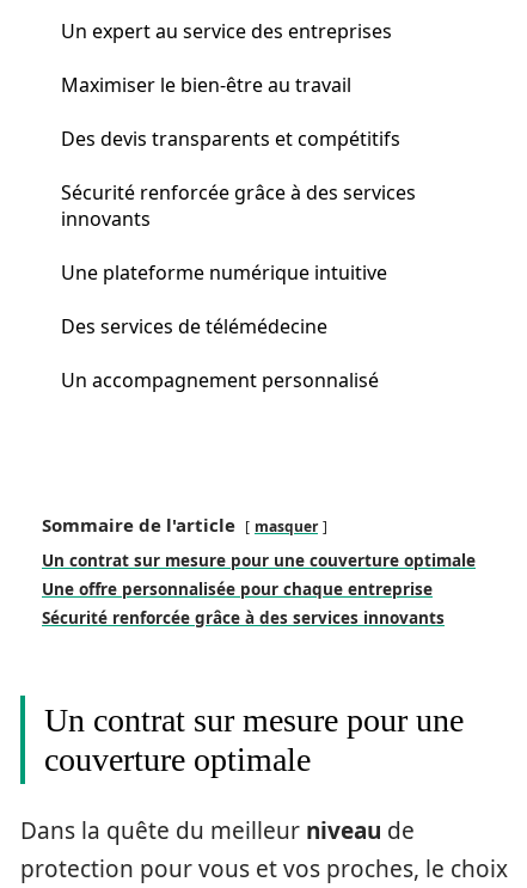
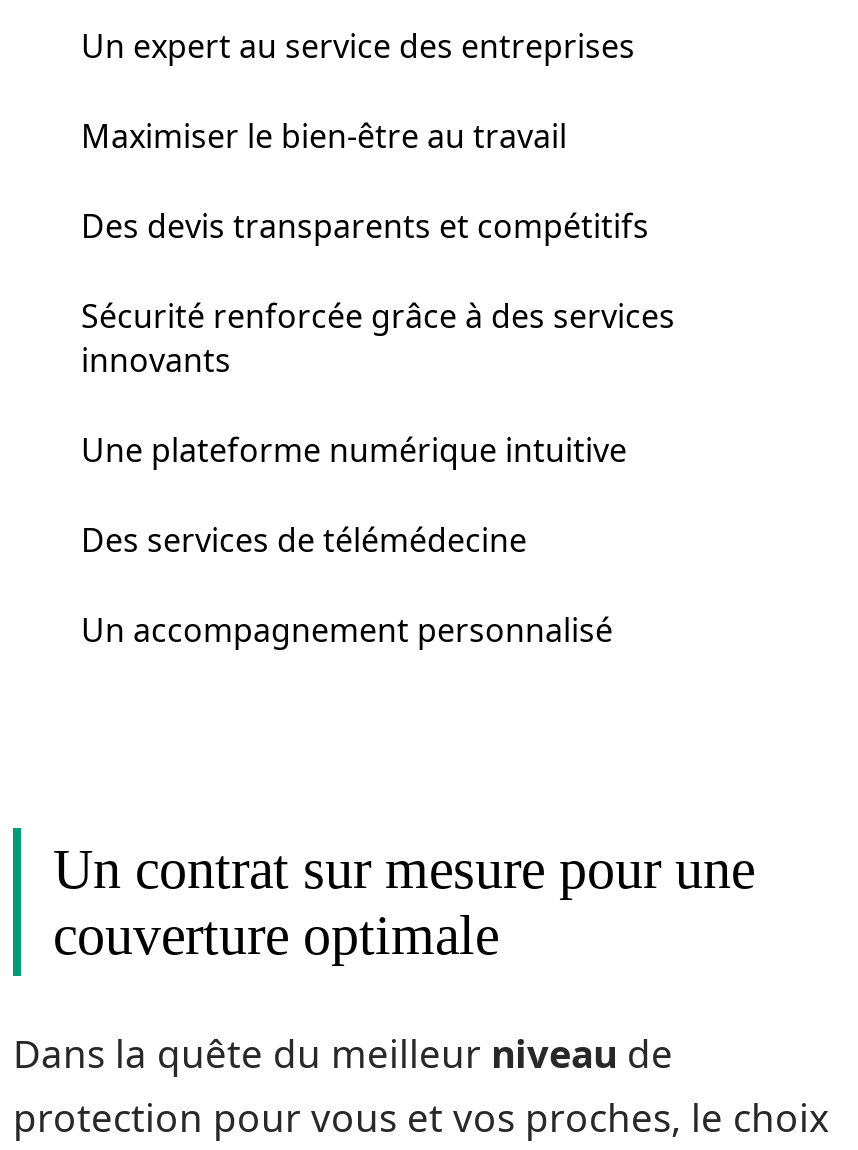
[42,513,476,629] Sommaire de l'article | masquer | Un contrat sur mesure pour une couverture optimale | Une offre personnalisée pour chaque entreprise | Sécurité renforcée grâce à des services innovants -> none

